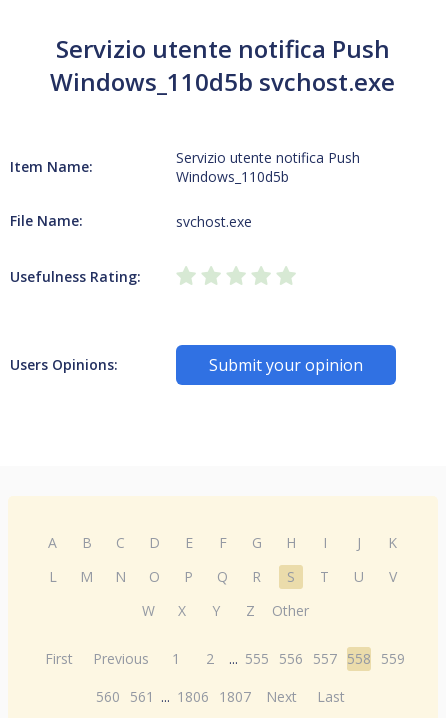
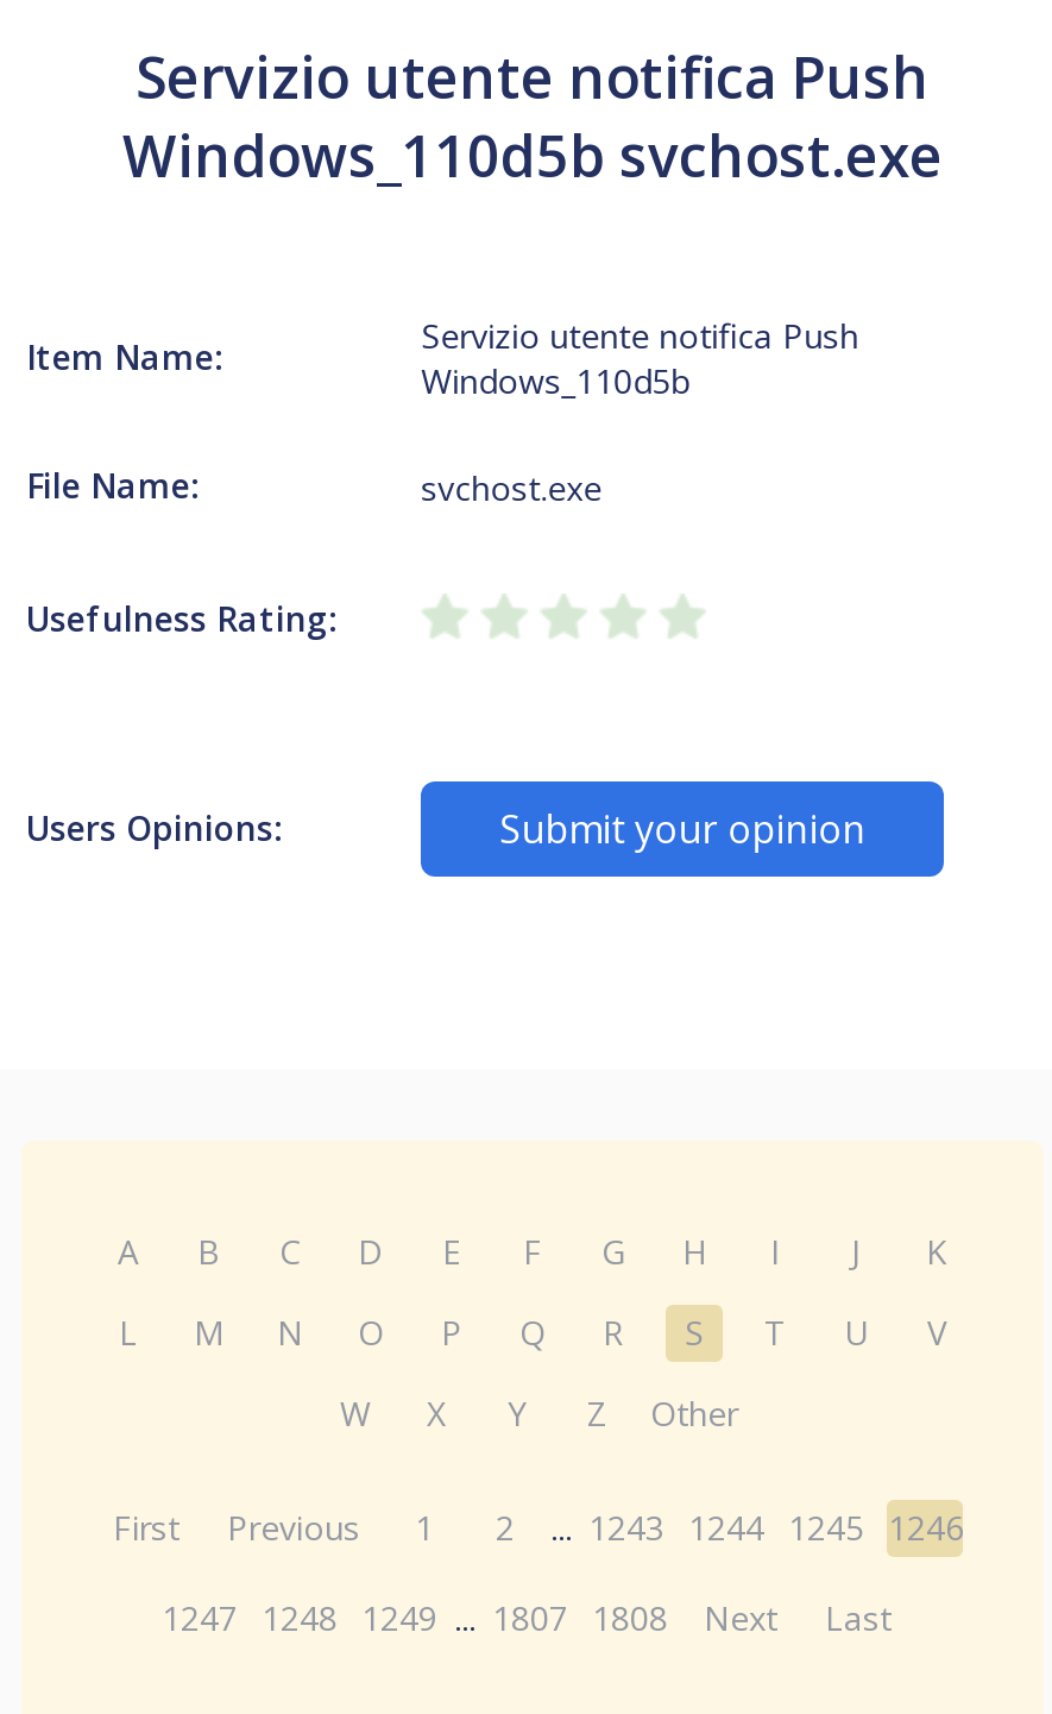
[45,649,405,668] First Previous 1 2 ... 555 556 557 558 559 -> [113,1505,964,1550] First Previous 1 2 ... 1243 1244 1245 1246
[96,687,345,706] 560 561 ... 1806 1807 Next Last -> [162,1595,892,1640] 1247 1248 1249 ... 1807 1808 Next Last

